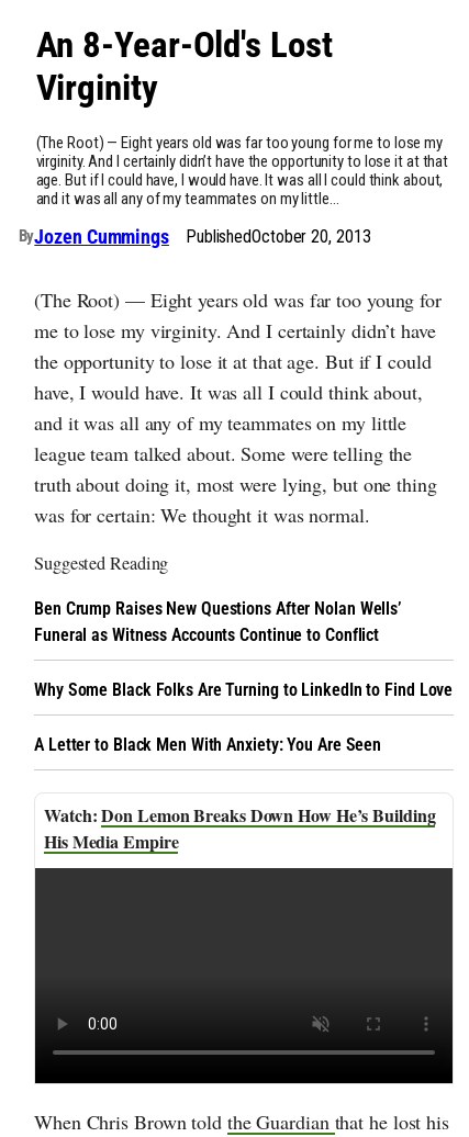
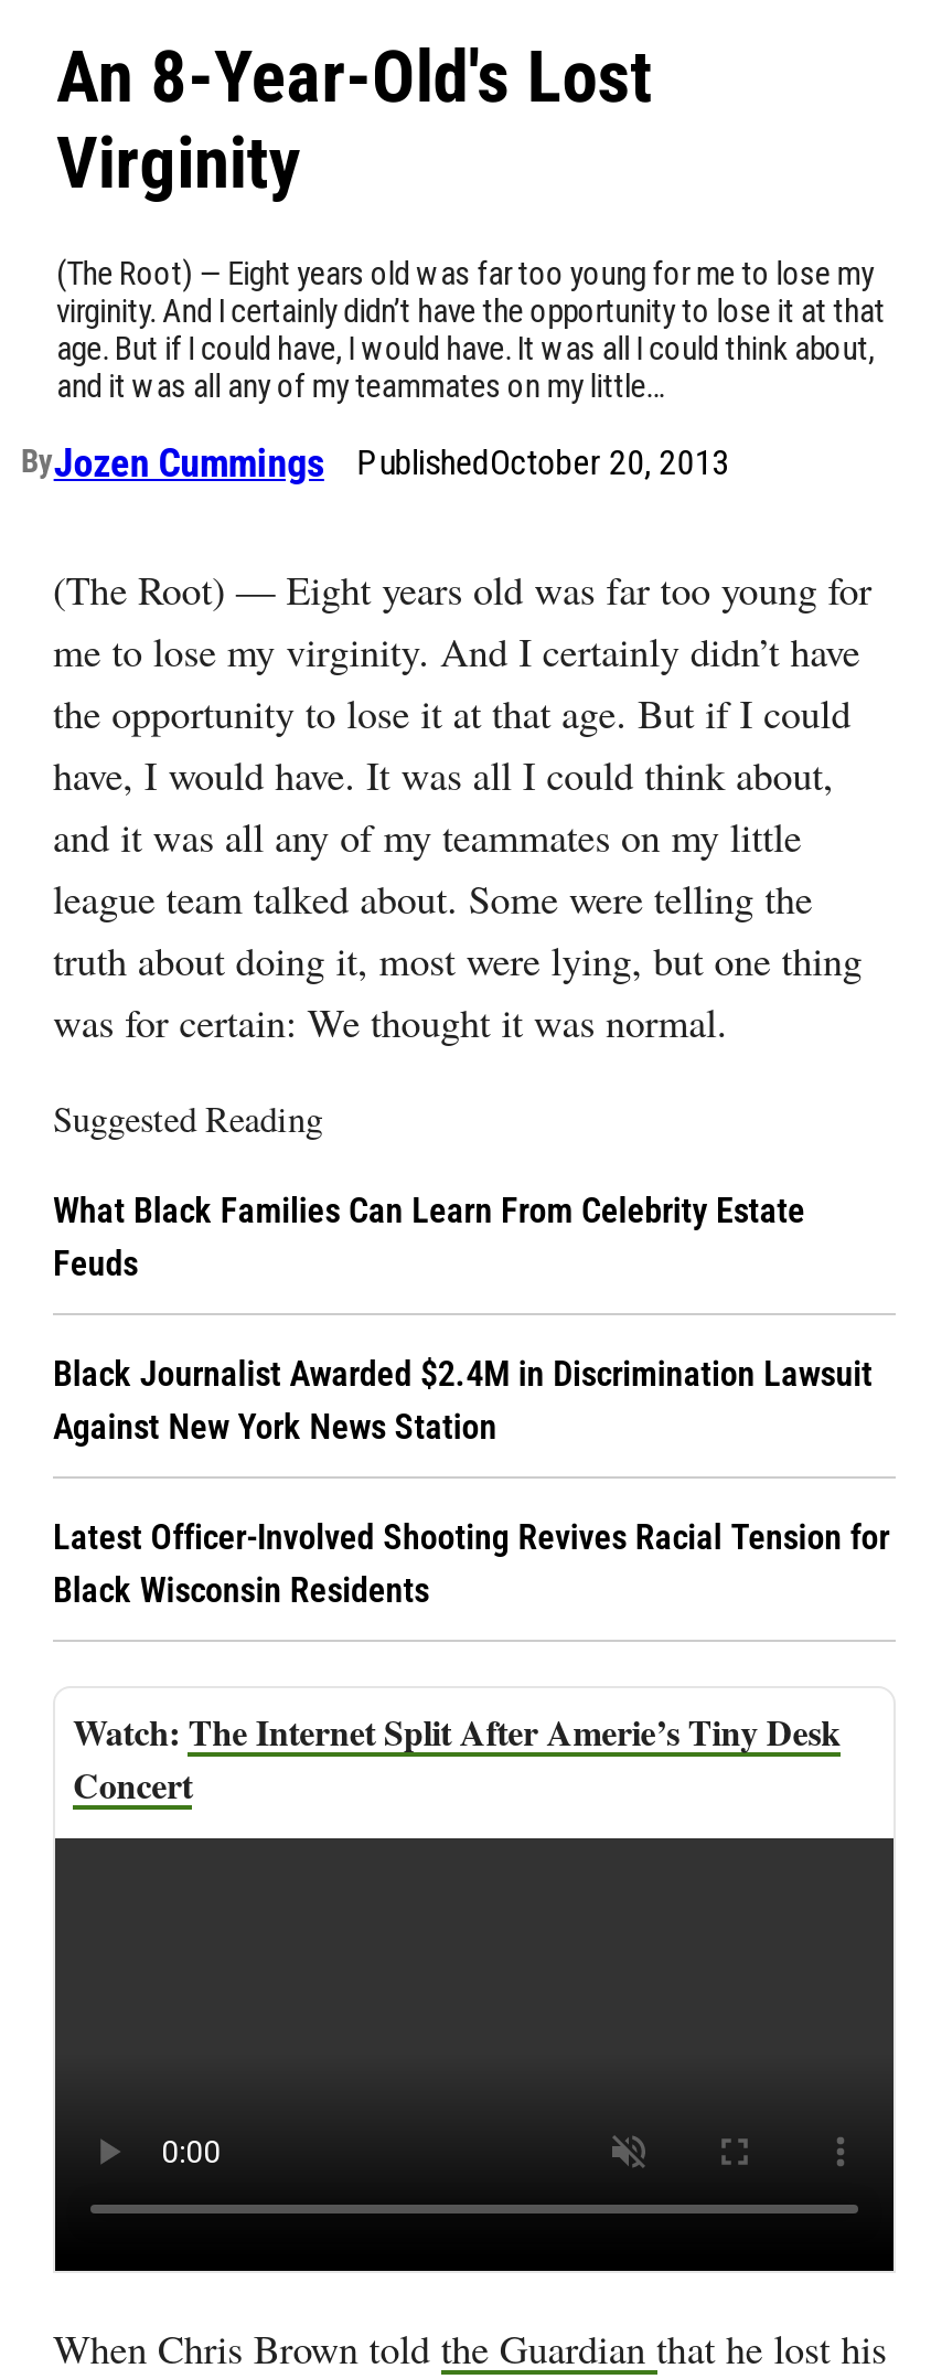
[34,598,401,646] Ben Crump Raises New Questions After Nolan Wells’ | Funeral as Witness Accounts Continue to Conflict -> [53,1190,805,1285] What Black Families Can Learn From Celebrity Estate | Feuds
[34,680,453,700] Why Some Black Folks Are Turning to LinkedIn to Find Love -> [53,1353,872,1448] Black Journalist Awarded $2.4M in Discrimination Lawsuit | Against New York News Station
[34,734,381,755] A Letter to Black Men With Anxiety: You Are Seen -> [53,1517,889,1611] Latest Officer-Involved Shooting Revives Racial Tension for | Black Wisconsin Residents
[44,802,435,854] Don Lemon Breaks Down How He’s Building | His Media Empire -> [73,1706,841,1810] The Internet Split After Amerie’s Tiny Desk | Concert

